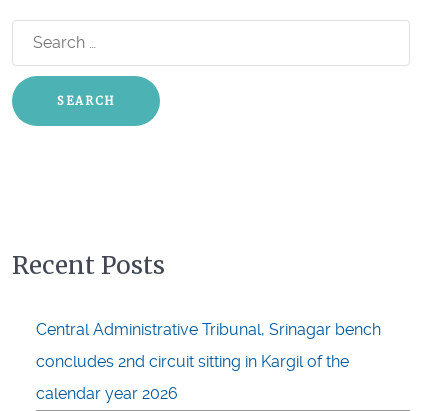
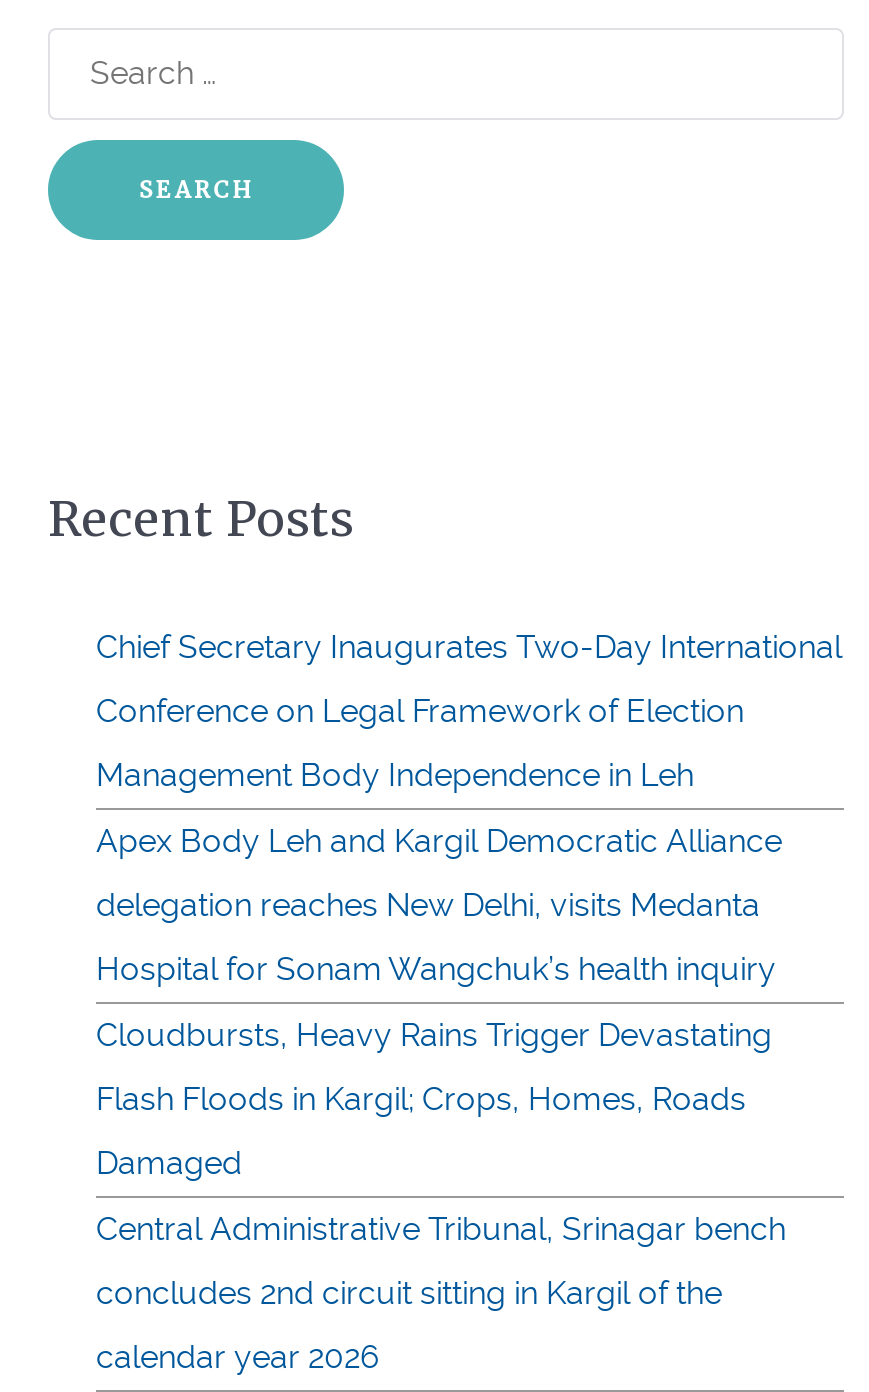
none -> [96,628,842,1182] Chief Secretary Inaugurates Two-Day International | Conference on Legal Framework of Election | Management Body Independence in Leh | Apex Body Leh and Kargil Democratic Alliance | delegation reaches New Delhi, visits Medanta | Hospital for Sonam Wangchuk’s health inquiry | Cloudbursts, Heavy Rains Trigger Devastating | Flash Floods in Kargil; Crops, Homes, Roads | Damaged

